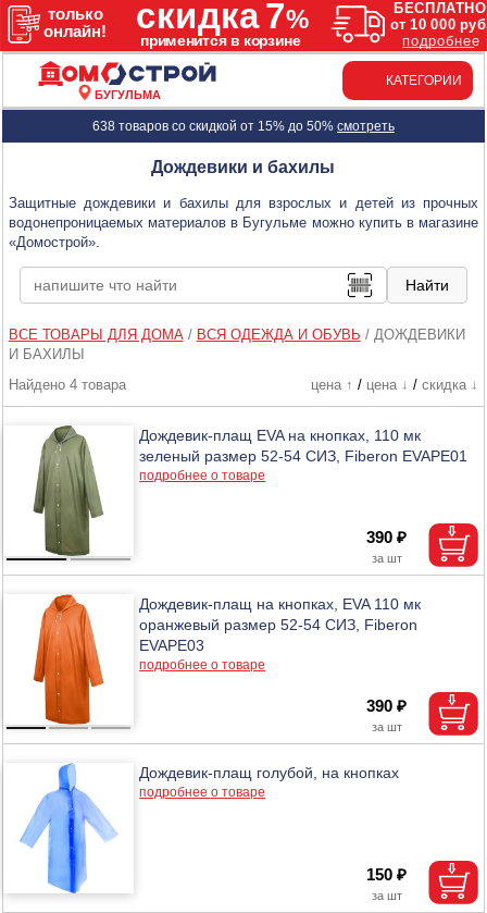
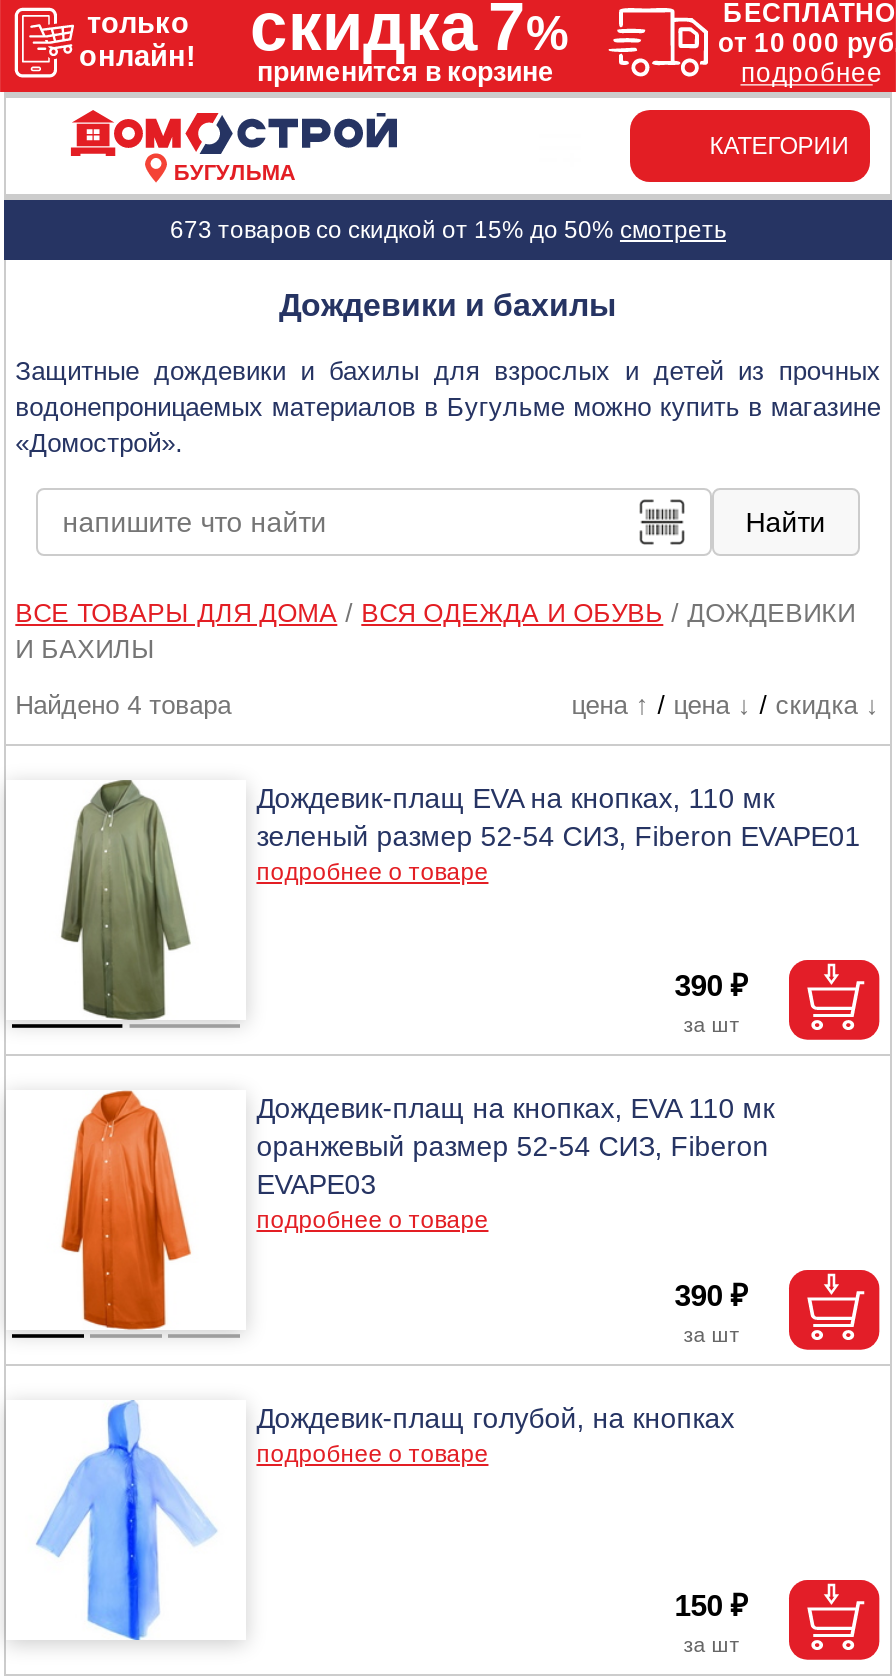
[92,118,395,134] 638 товаров со скидкой от 15% до 50% смотреть -> [170,216,726,244] 673 товаров со скидкой от 15% до 50% смотреть

